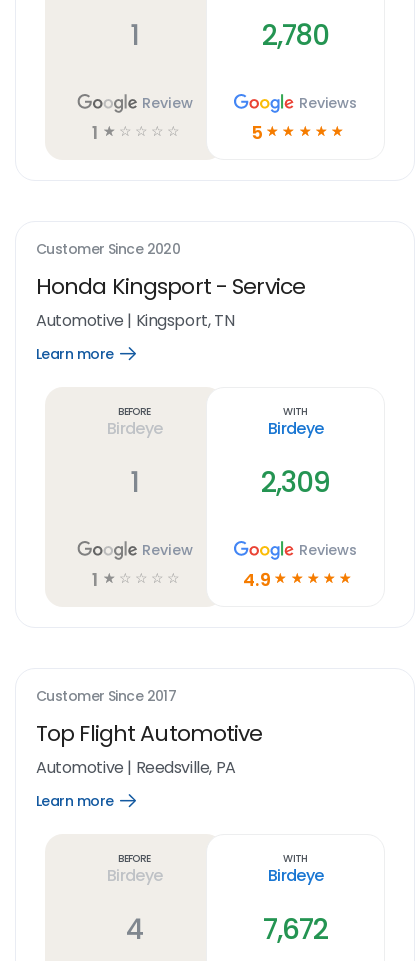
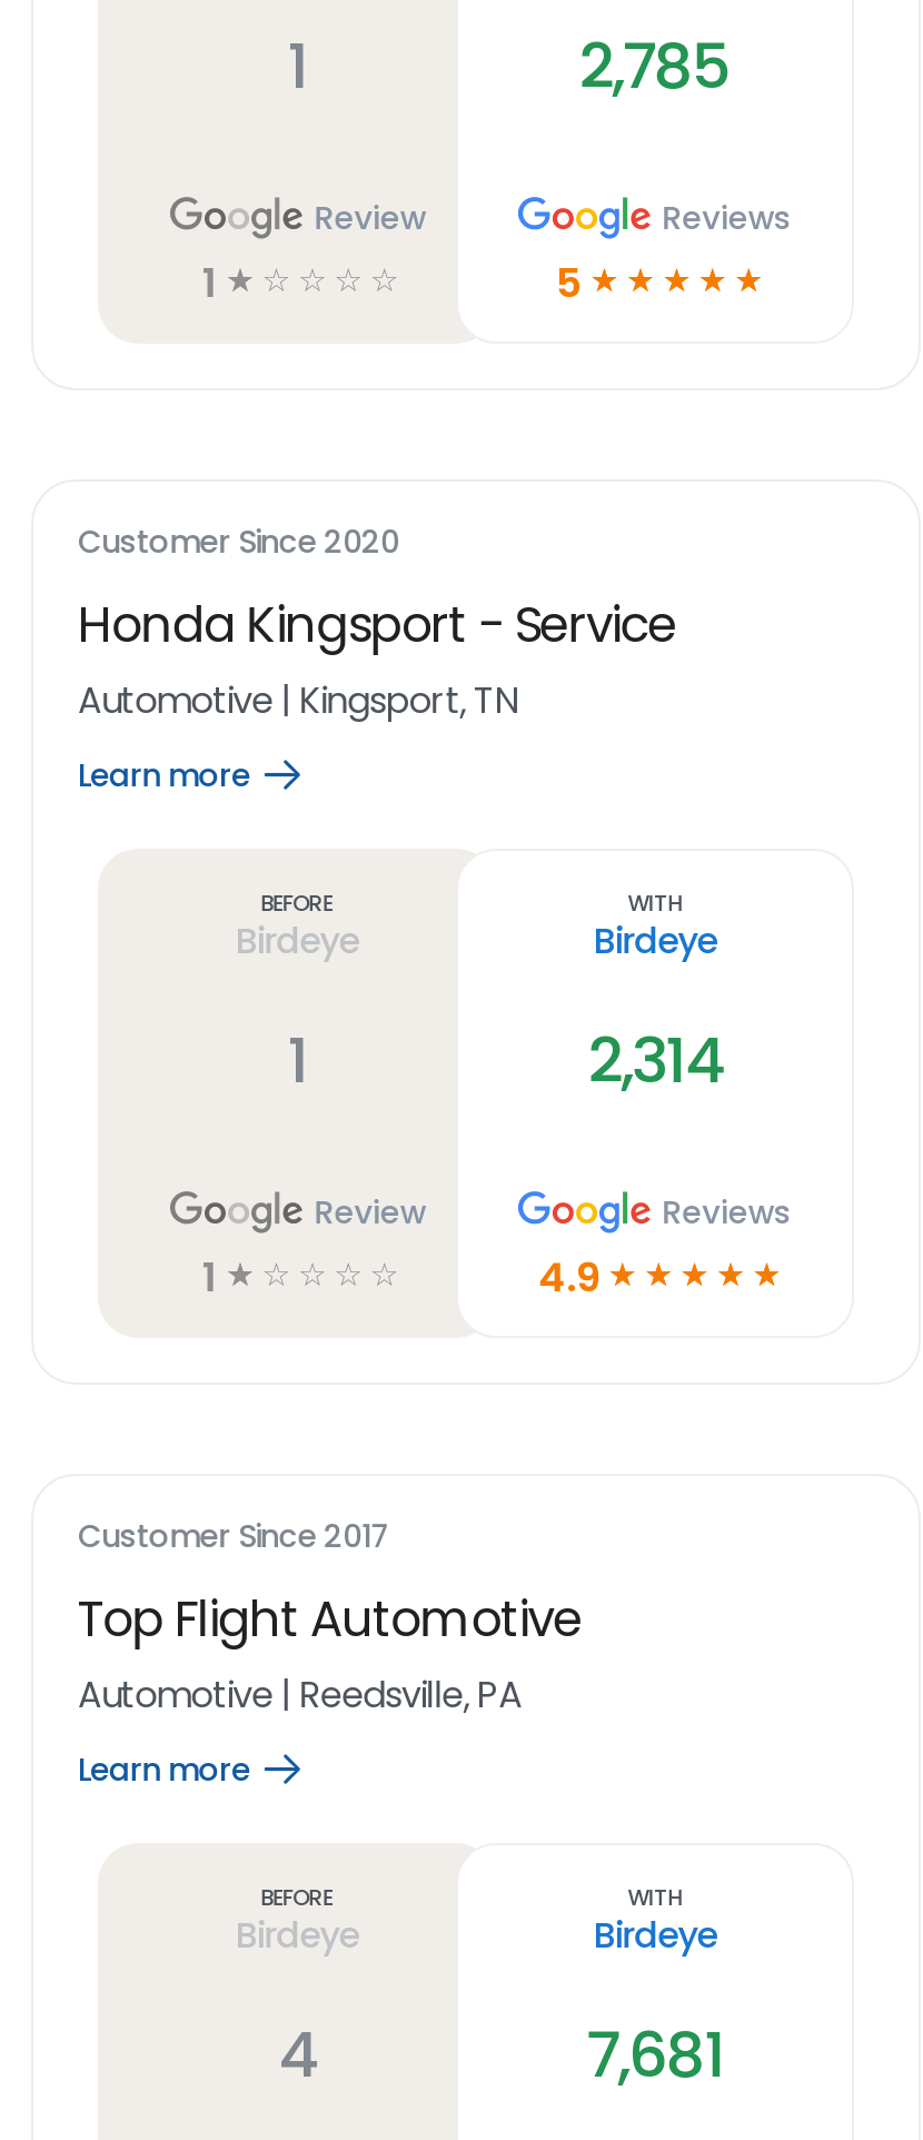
[262,15,329,54] 2,780 -> [579,22,731,109] 2,785
[261,462,330,501] 2,309 -> [588,1017,722,1103] 2,314
[263,909,328,948] 7,672 -> [587,2011,723,2098] 7,681

